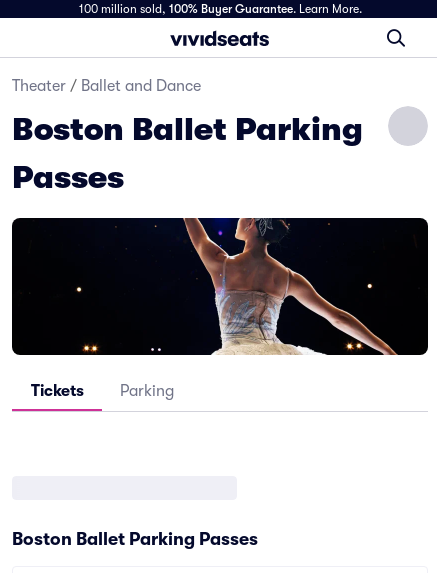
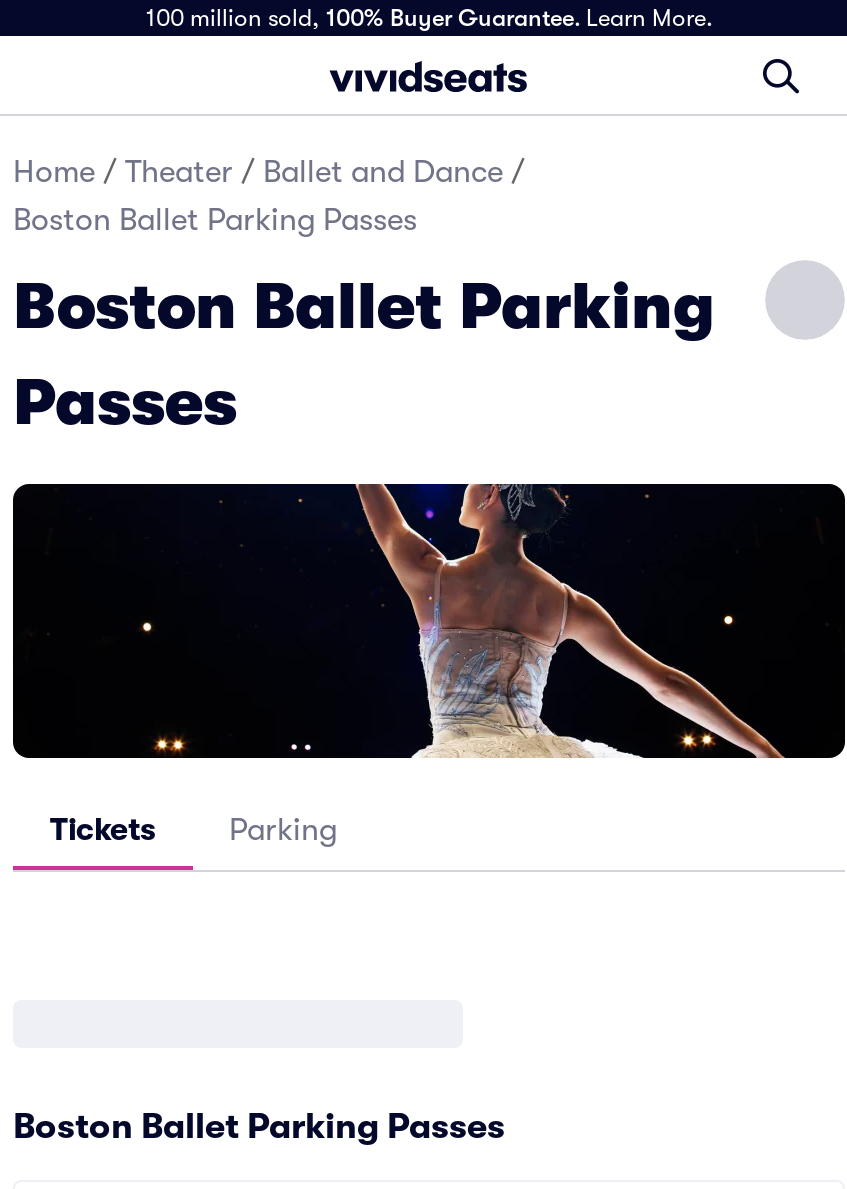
[12,77,201,95] Theater / Ballet and Dance -> [13,154,525,238] Home / Theater / Ballet and Dance / | Boston Ballet Parking Passes

